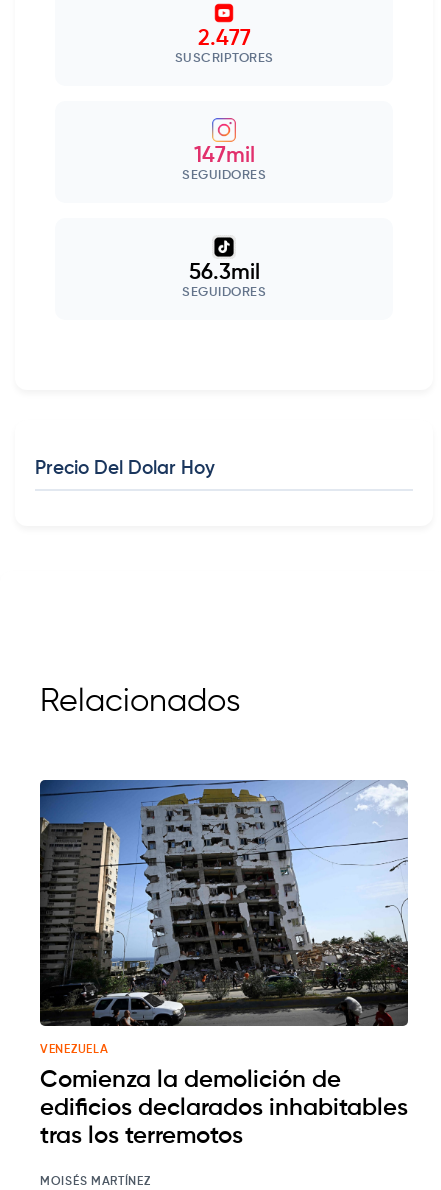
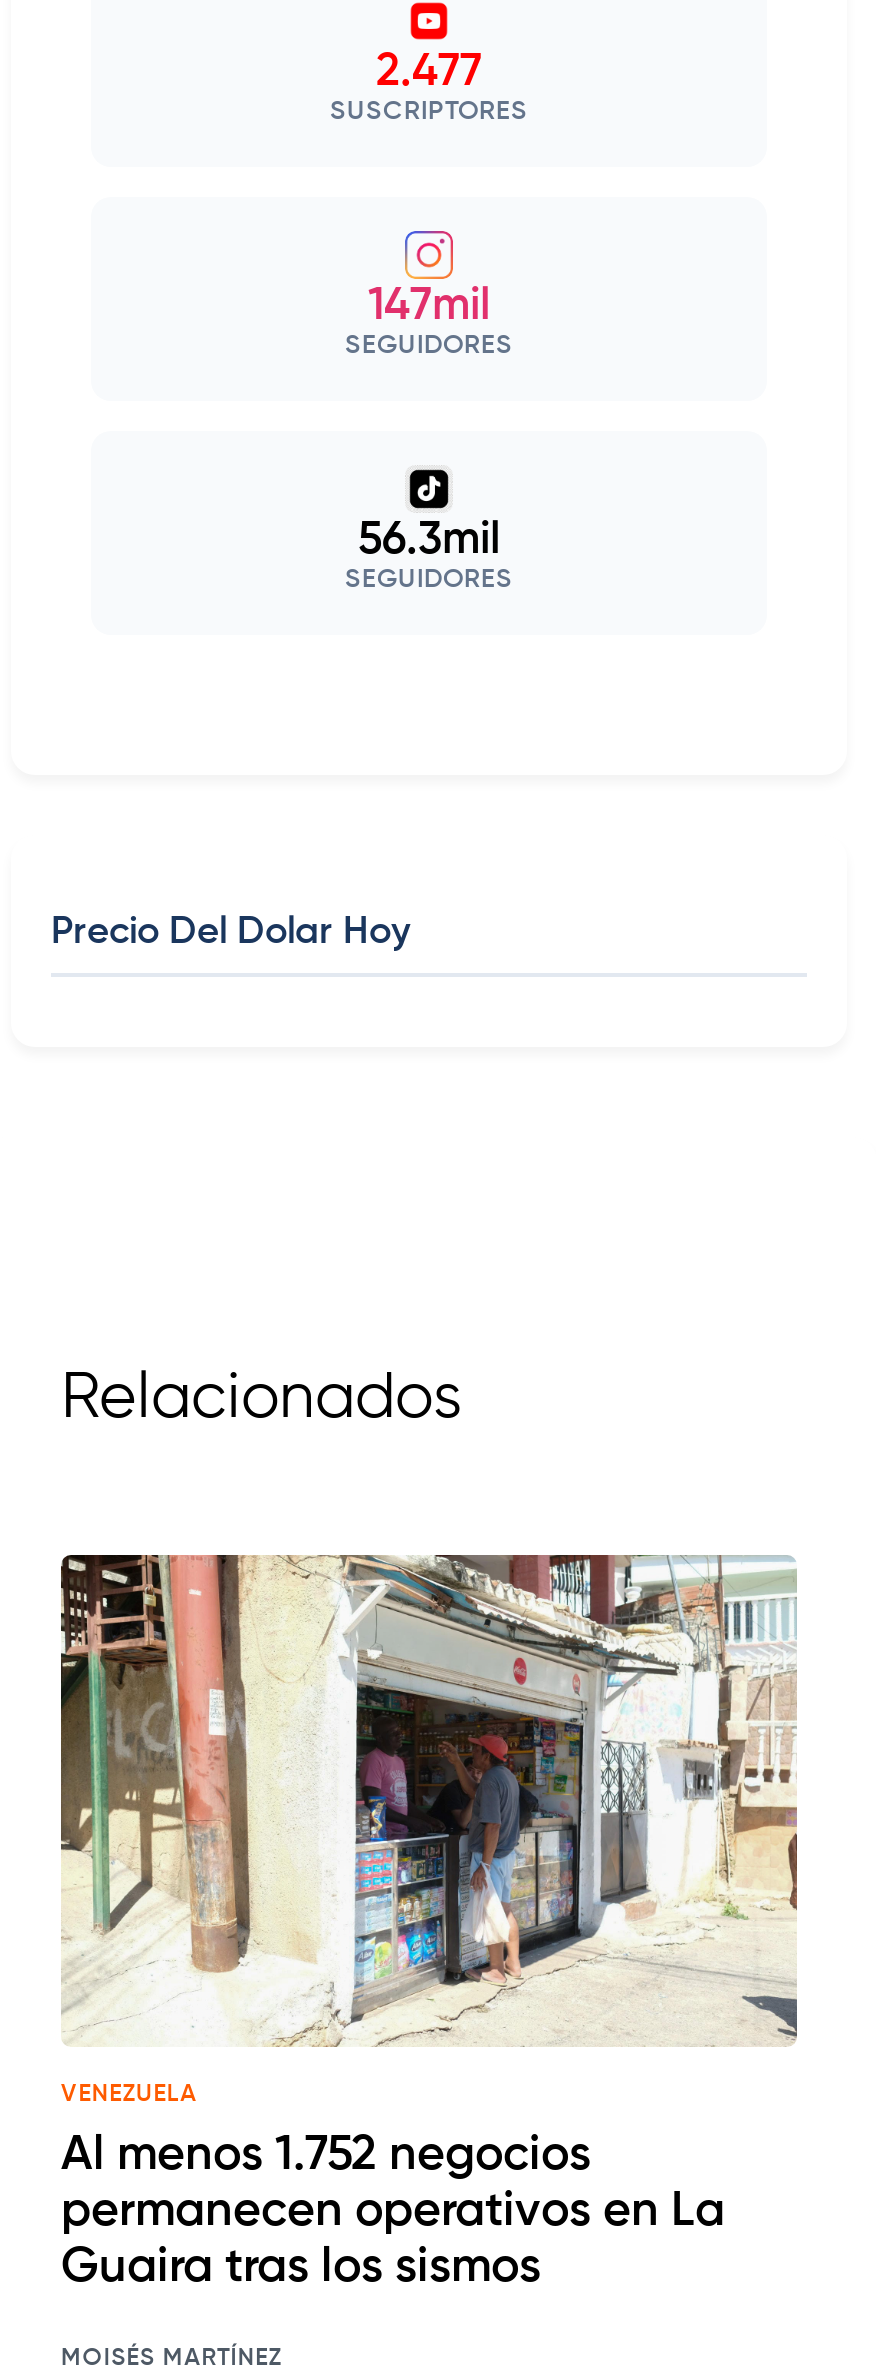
[39,779,409,1027] [image] -> [59,1553,799,2047] [image]
[40,1068,408,1148] Comienza la demolición de | edificios declarados inhabitables | tras los terremotos -> [61,2131,725,2291] Al menos 1.752 negocios | permanecen operativos en La | Guaira tras los sismos

